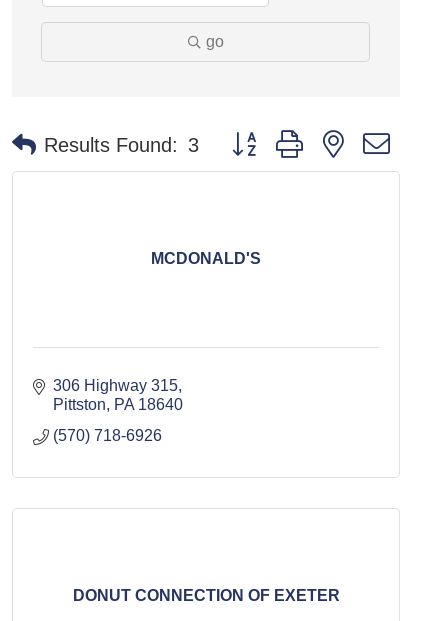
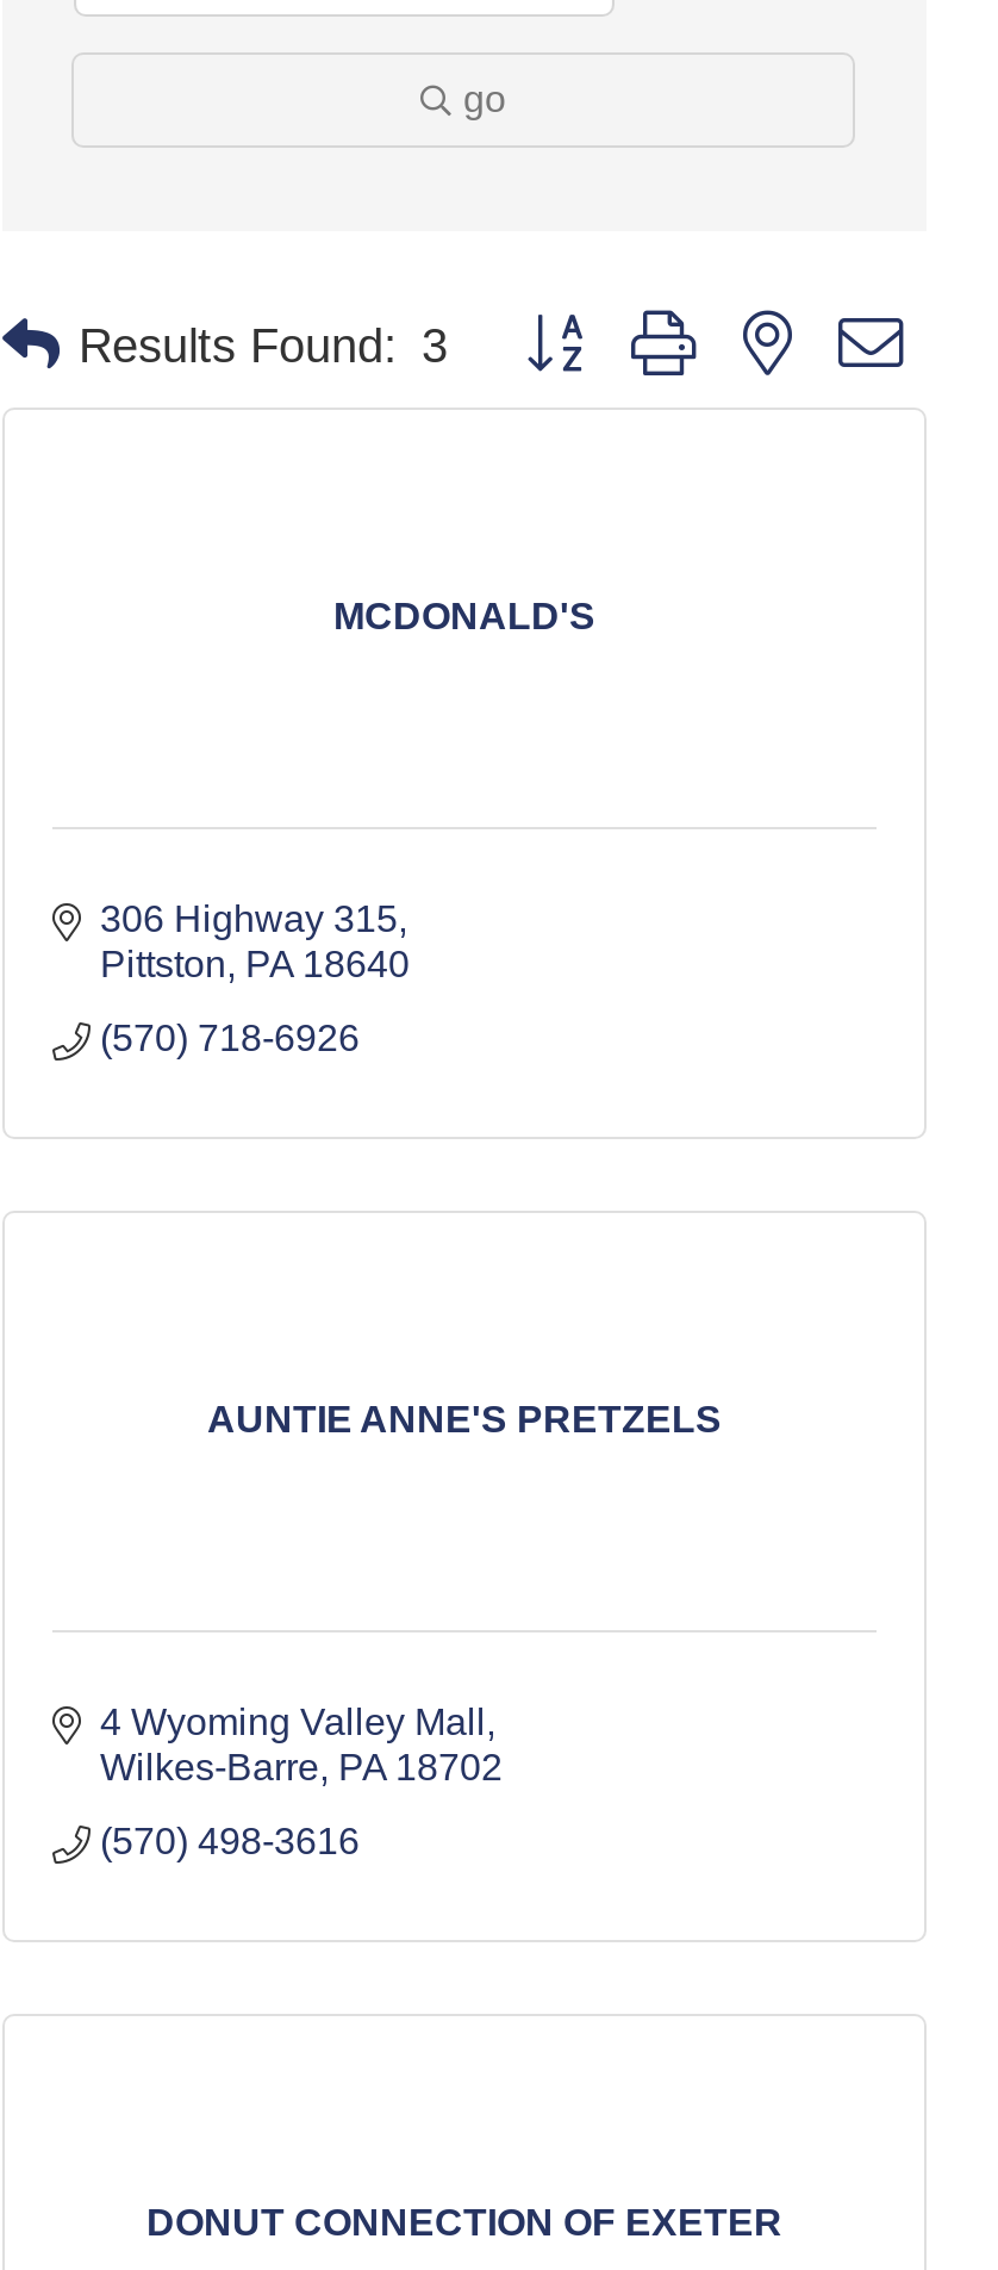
none -> [100,1700,503,1860] 4 Wyoming Valley Mall | Wilkes-Barre PA 18702 | (570) 498-3616
none -> [207,1399,722,1439] AUNTIE ANNE'S PRETZELS

